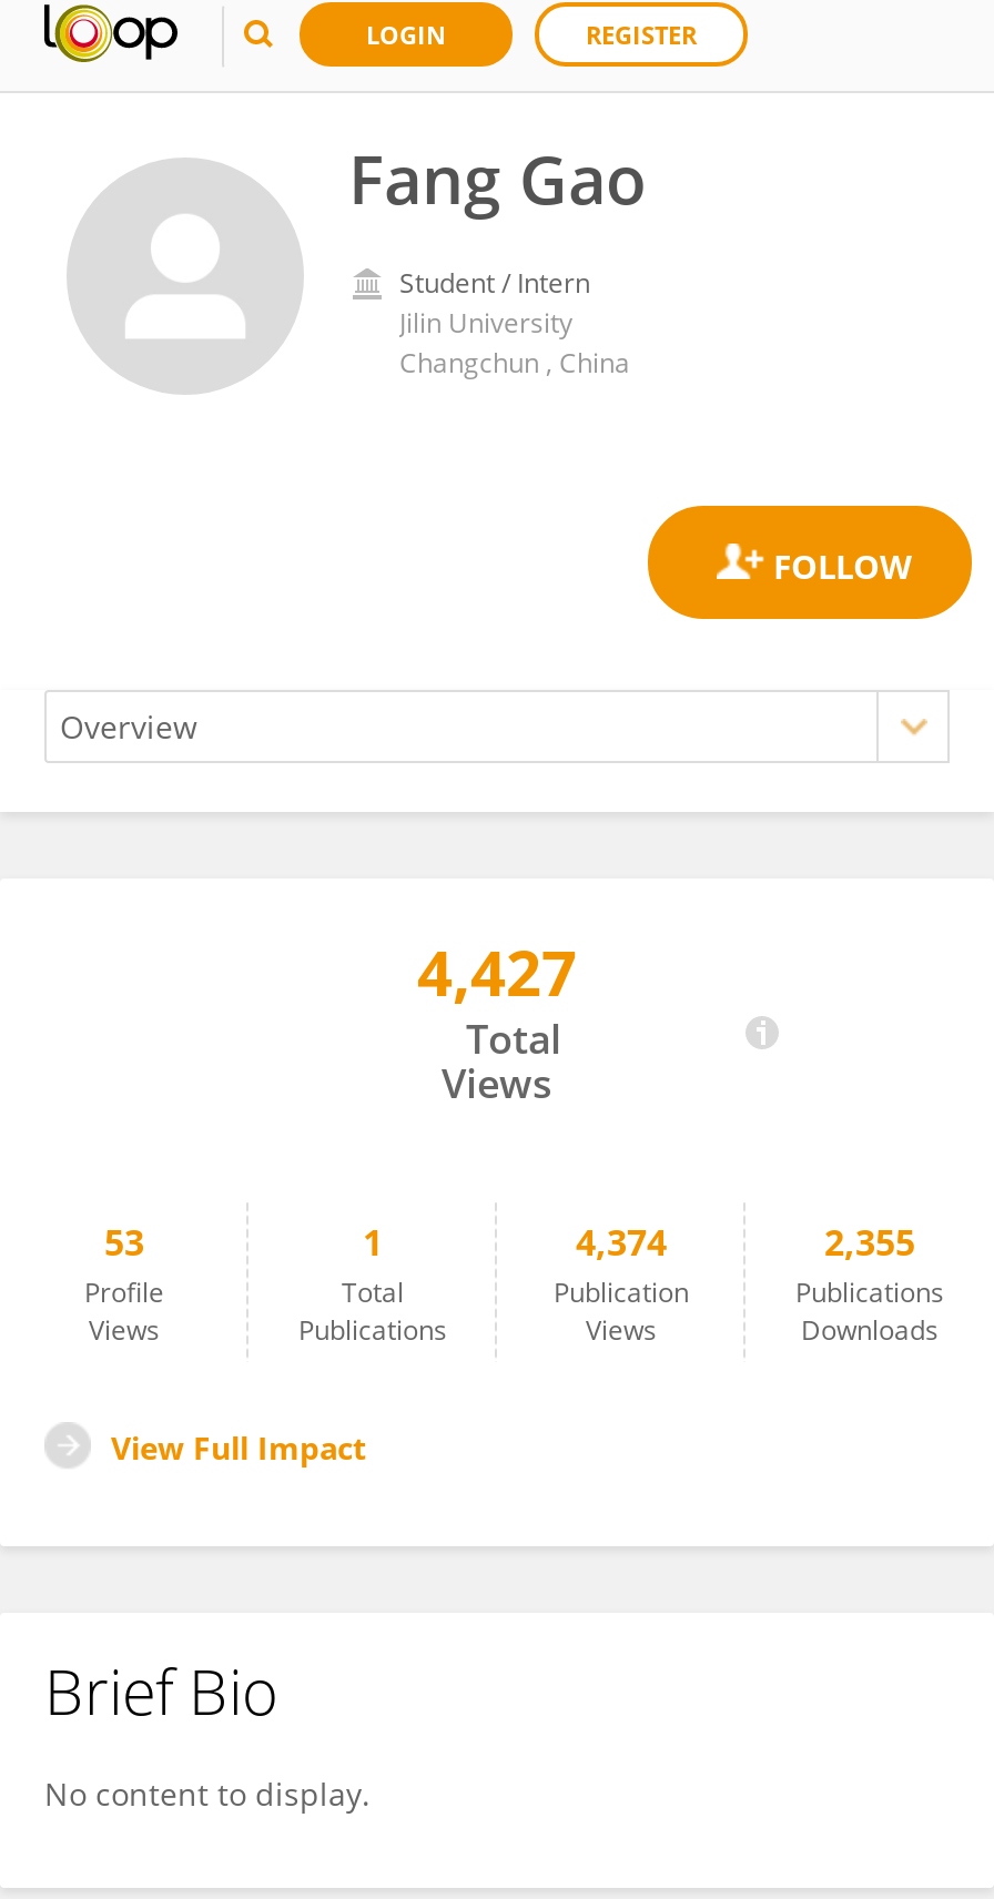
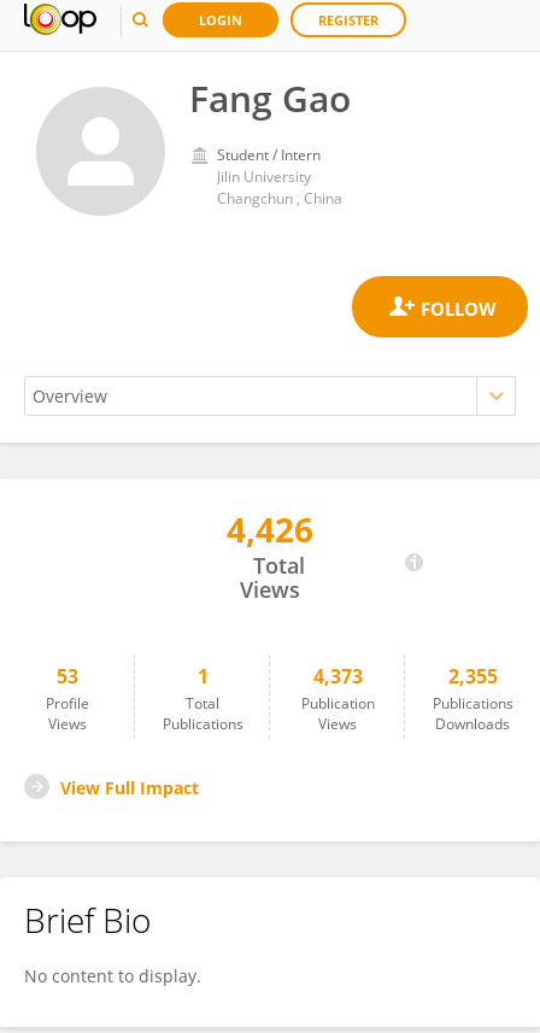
[417,930,577,1014] 4,427 -> [227,506,313,552] 4,426
[576,1218,667,1267] 4,374 -> [313,663,362,689] 4,373

